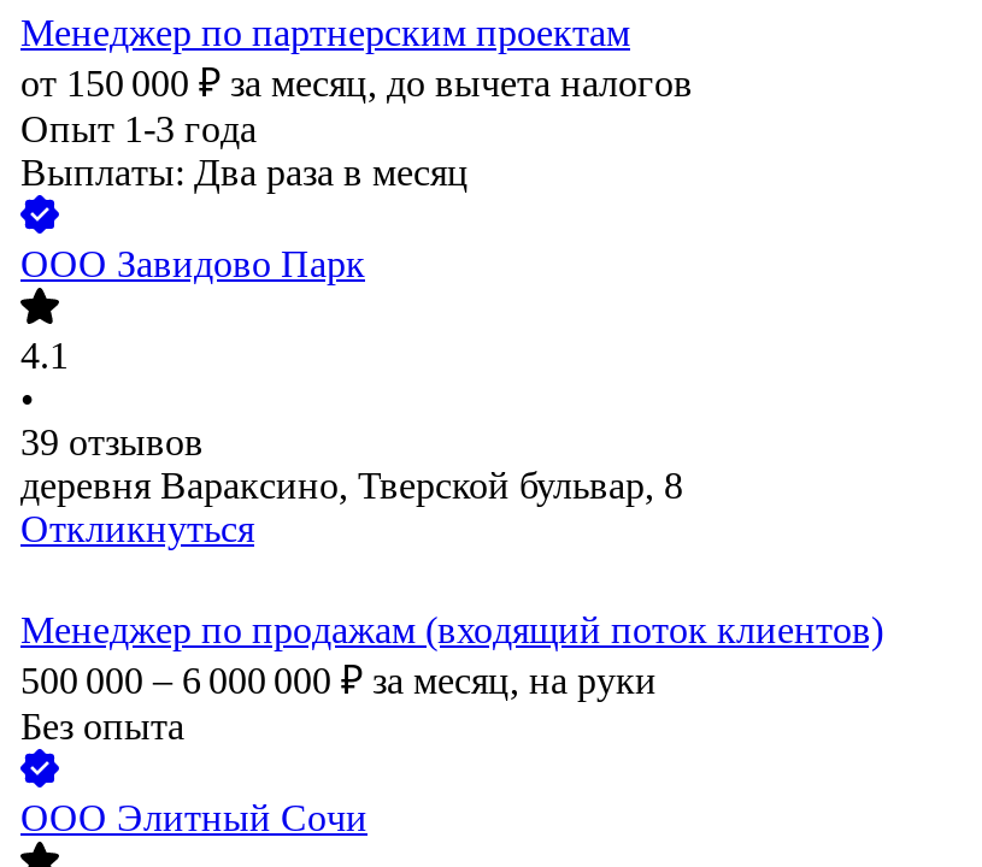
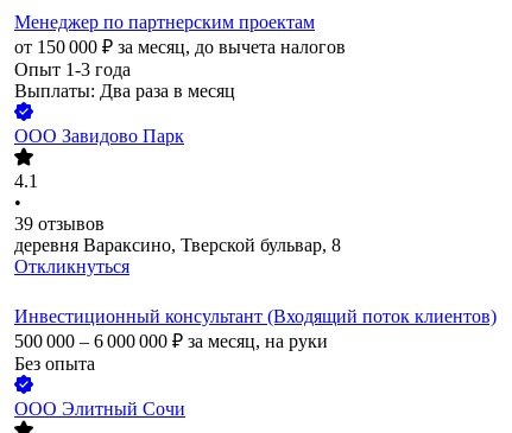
[20,610,883,651] Менеджер по продажам (входящий поток клиентов) -> [14,306,497,327] Инвестиционный консультант (Входящий поток клиентов)

